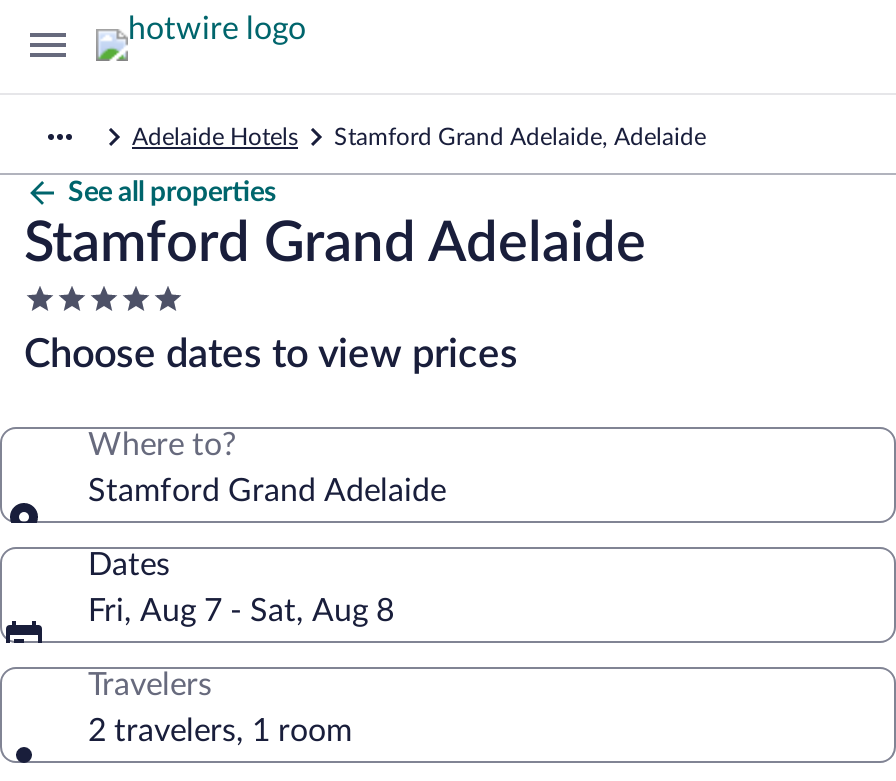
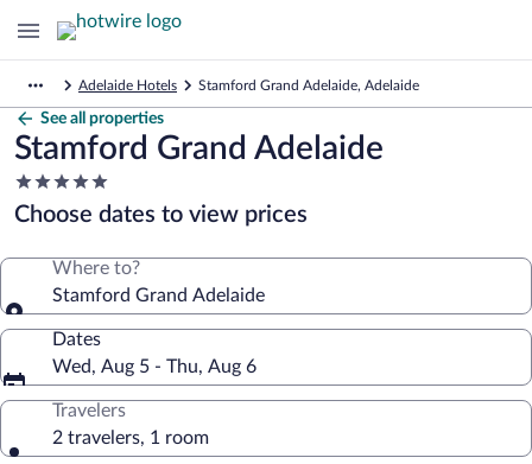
[88,595,394,627] Fri, Aug 7 - Sat, Aug 8 -> [52,357,256,376] Wed, Aug 5 - Thu, Aug 6

